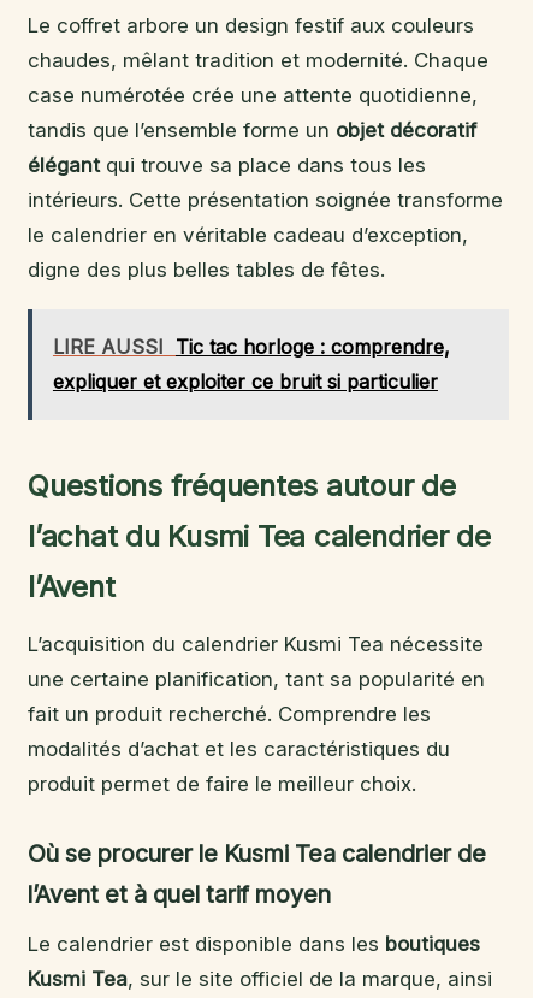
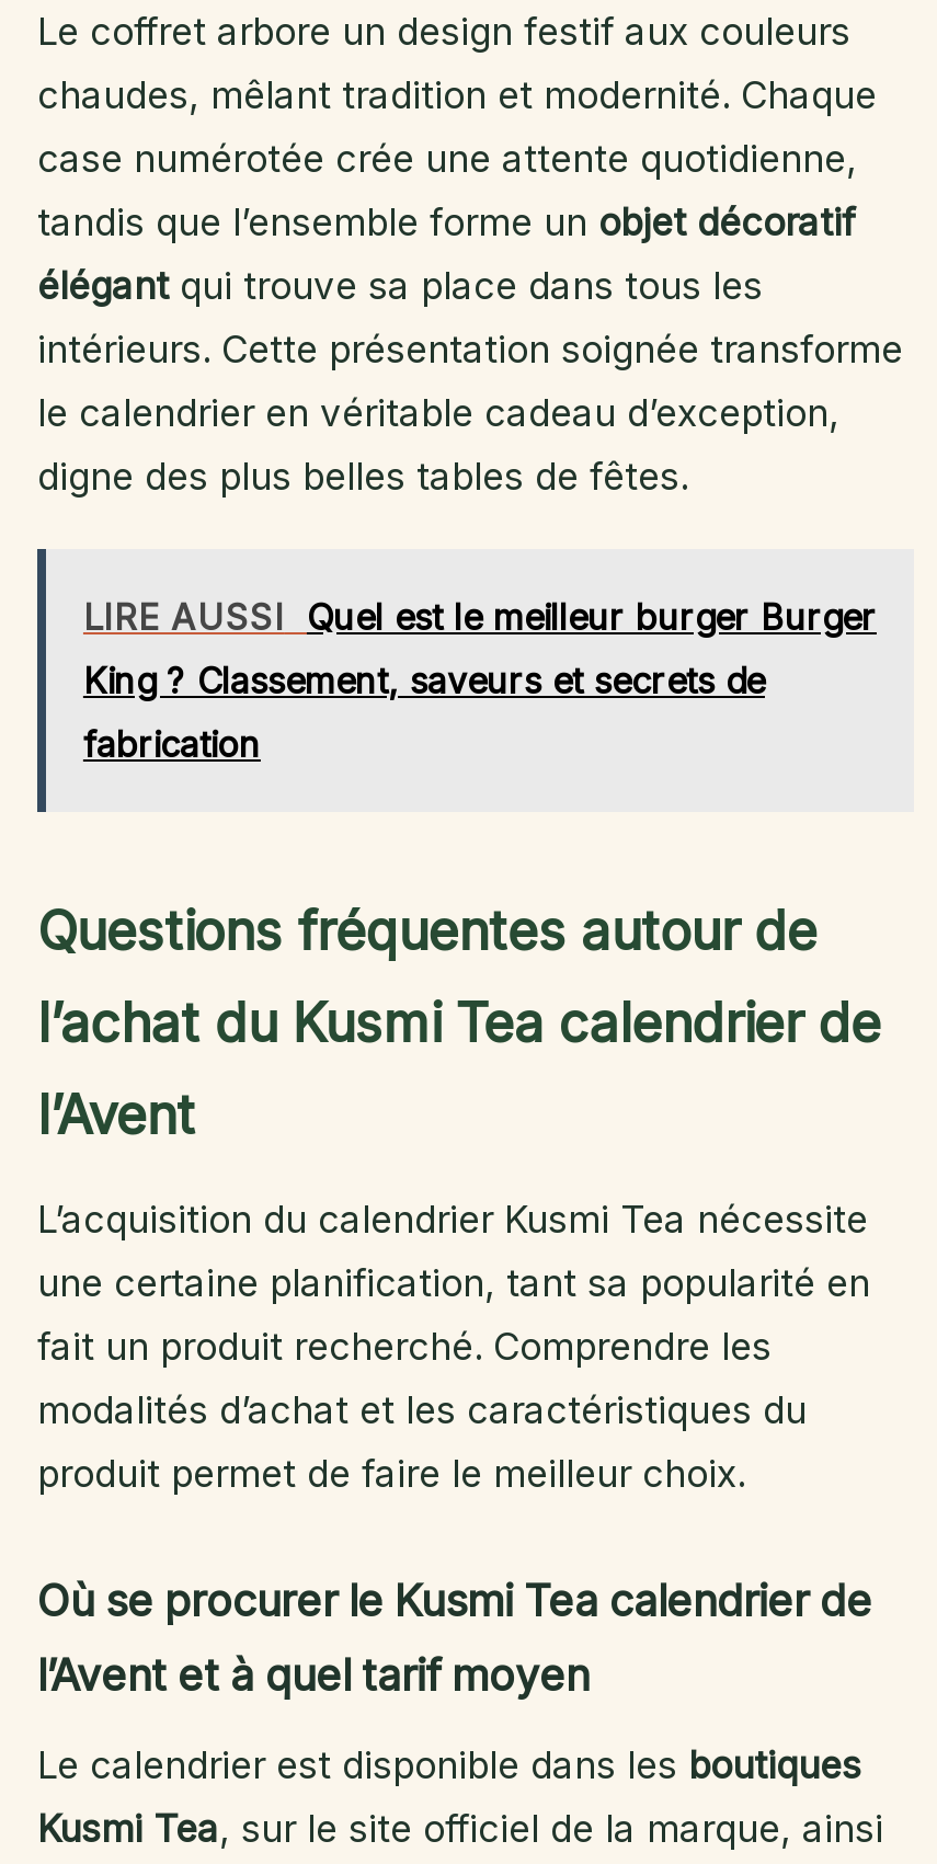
[53,334,450,393] LIRE AUSSI Tic tac horloge : comprendre, | expliquer et exploiter ce bruit si particulier -> [83,595,877,766] LIRE AUSSI Quel est le meilleur burger Burger | King ? Classement, saveurs et secrets de | fabrication

